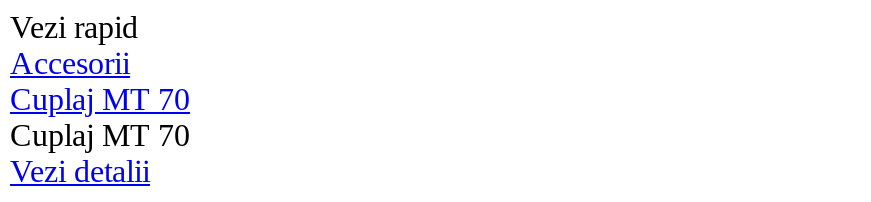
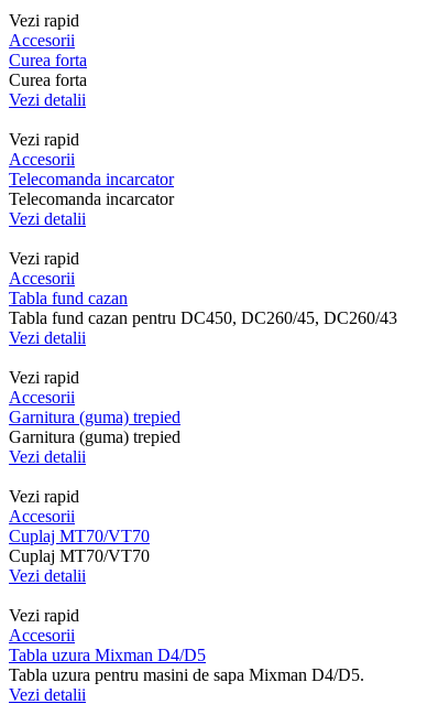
[10,82,190,152] Cuplaj MT 70 | Cuplaj MT 70 -> [9,51,397,684] Curea forta | Curea forta | Vezi detalii | Vezi rapid | Accesorii | Telecomanda incarcator | Telecomanda incarcator | Vezi detalii | Vezi rapid | Accesorii | Tabla fund cazan | Tabla fund cazan pentru DC450, DC260/45, DC260/43 | Vezi detalii | Vezi rapid | Accesorii | Garnitura (guma) trepied | Garnitura (guma) trepied | Vezi detalii | Vezi rapid | Accesorii | Cuplaj MT70/VT70 | Cuplaj MT70/VT70 | Vezi detalii | Vezi rapid | Accesorii | Tabla uzura Mixman D4/D5 | Tabla uzura pentru masini de sapa Mixman D4/D5.

